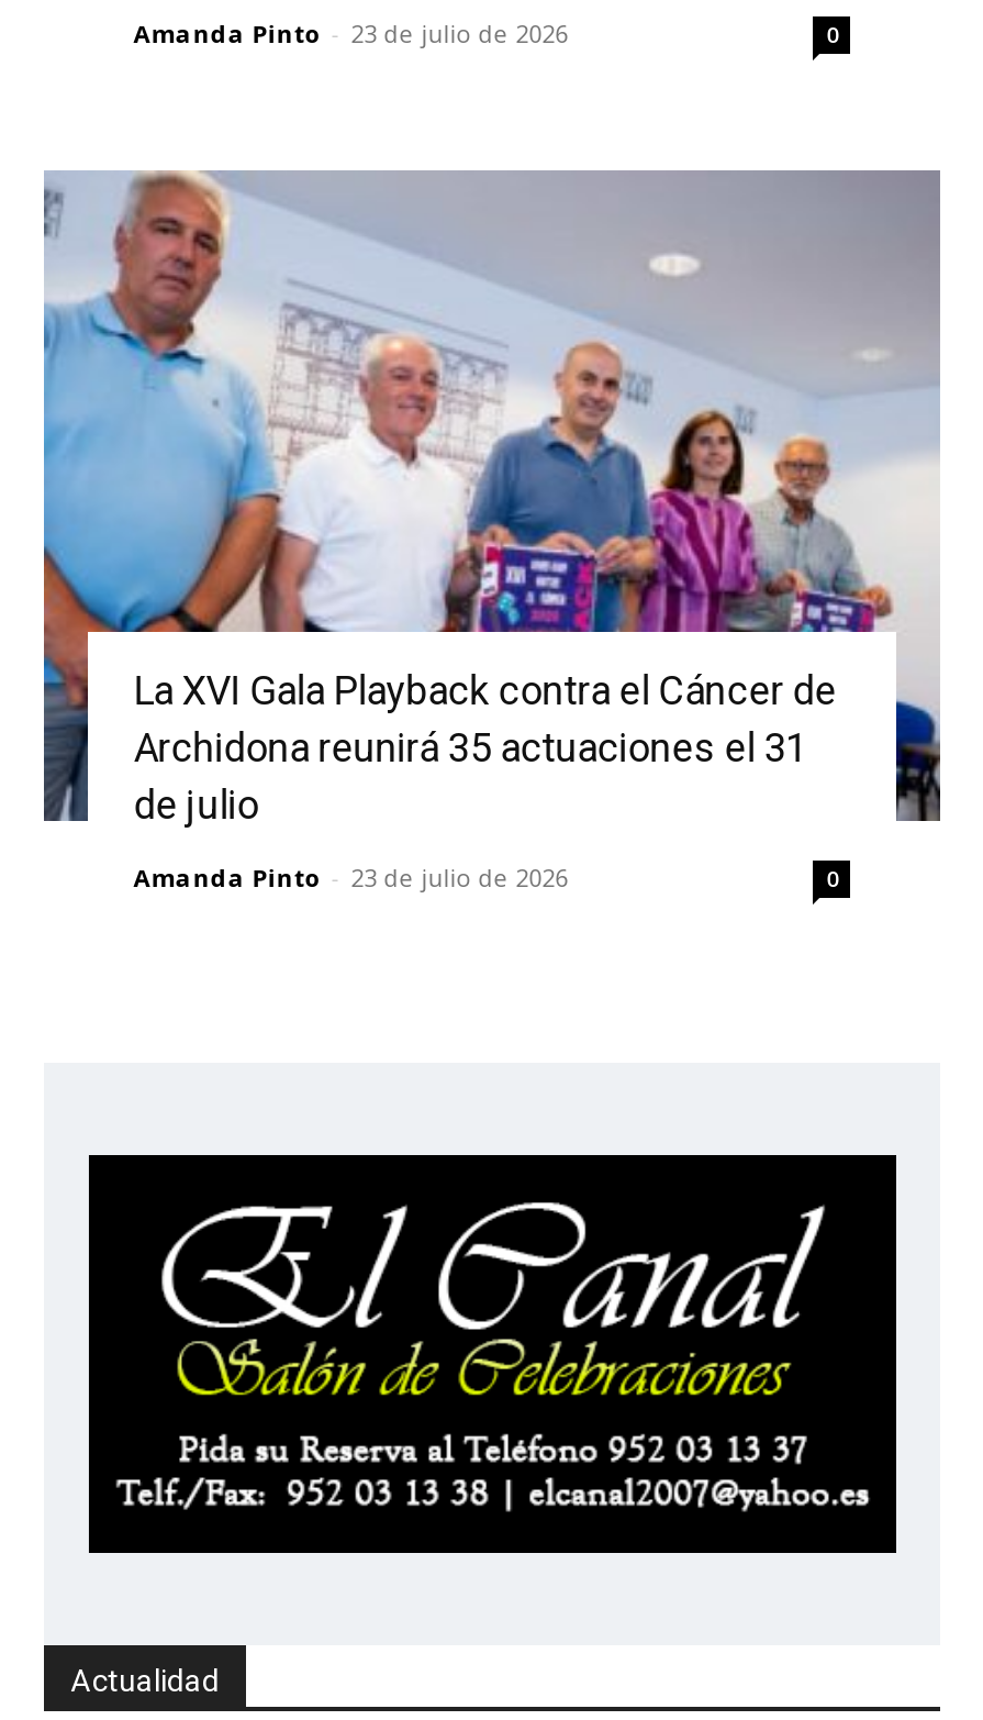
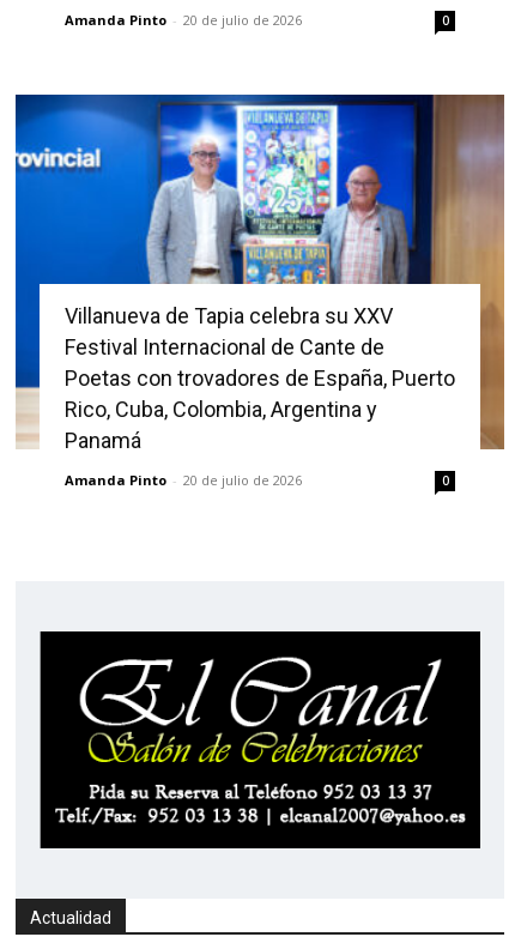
[134,17,568,50] Amanda Pinto - 23 de julio de 2026 -> [64,11,302,29] Amanda Pinto - 20 de julio de 2026
[42,170,942,828] [image] | La XVI Gala Playback contra el Cáncer de | Archidona reunirá 35 actuaciones el 31 | de julio -> [14,93,505,453] [image] | Villanueva de Tapia celebra su XXV | Festival Internacional de Cante de | Poetas con trovadores de España, Puerto | Rico, Cuba, Colombia, Argentina y | Panamá
[134,861,568,894] Amanda Pinto - 23 de julio de 2026 -> [64,471,302,489] Amanda Pinto - 20 de julio de 2026

